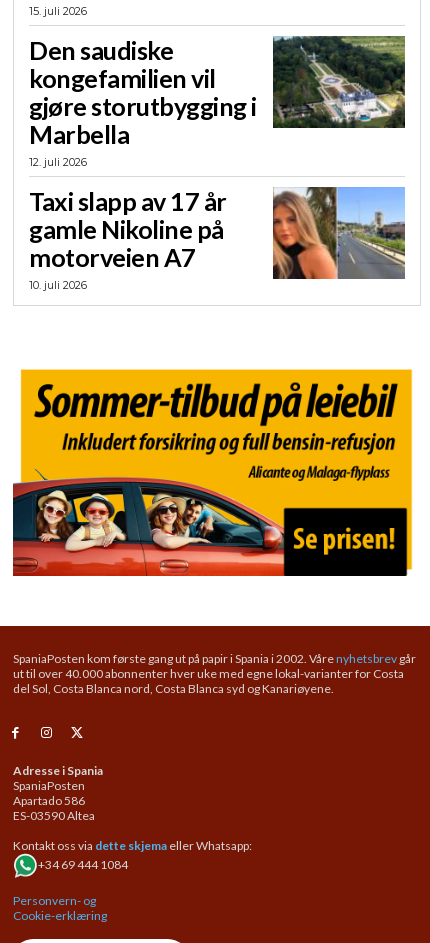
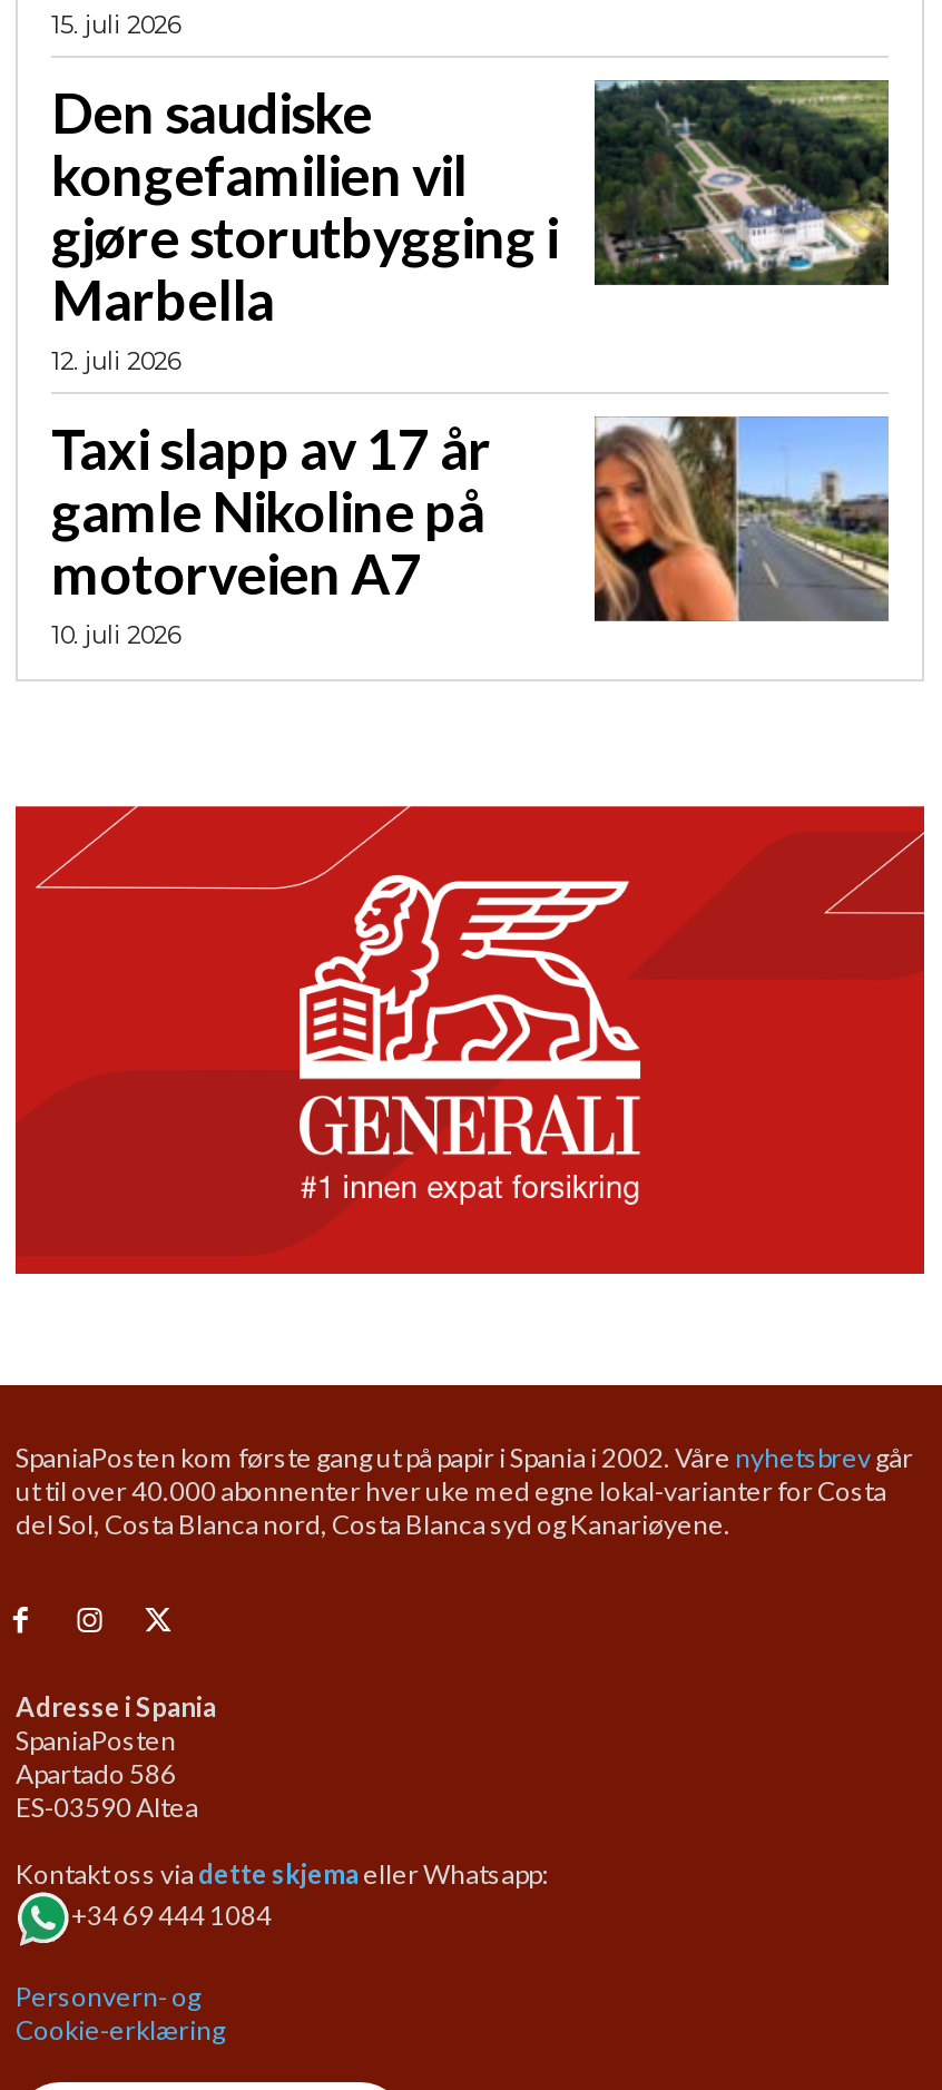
[12,366,421,577] [image] -> [13,804,926,1276] [image]

